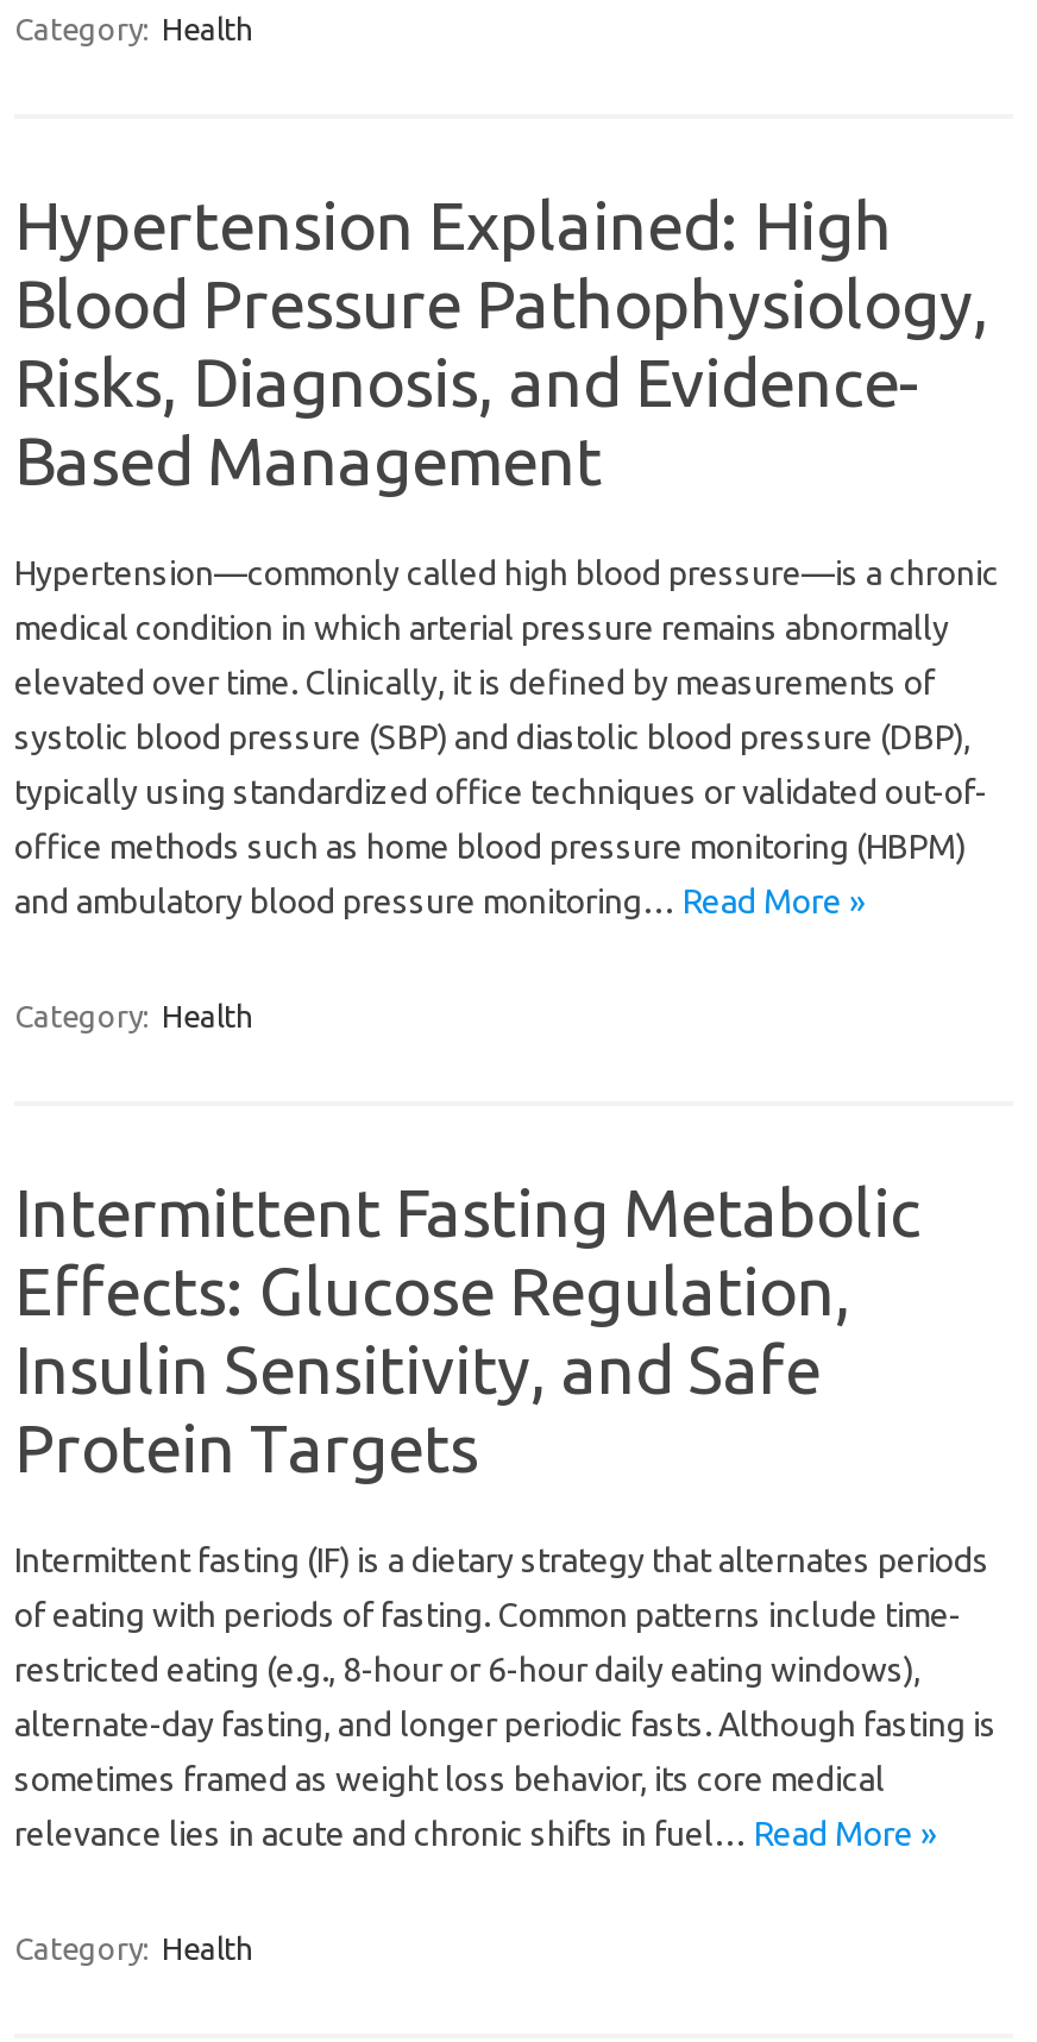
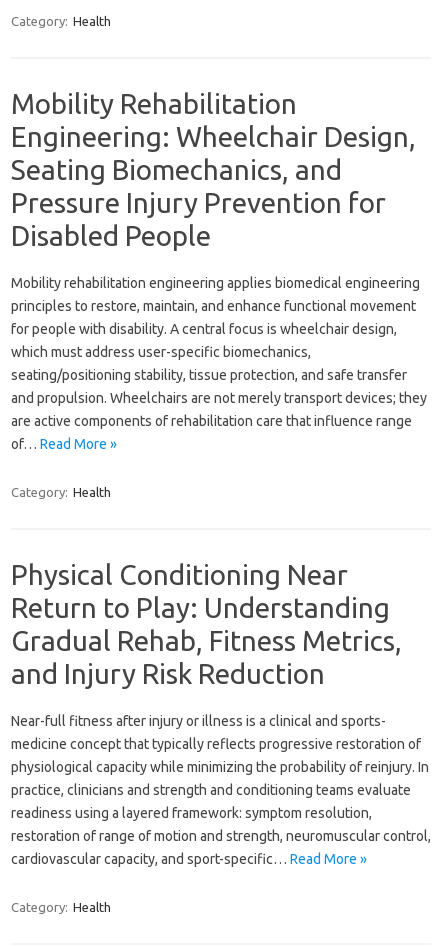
[14,188,989,497] Hypertension Explained: High | Blood Pressure Pathophysiology, | Risks, Diagnosis, and Evidence- | Based Management -> [11,88,416,251] Mobility Rehabilitation | Engineering: Wheelchair Design, | Seating Biomechanics, and | Pressure Injury Prevention for | Disabled People
[14,554,999,921] Hypertension—commonly called high blood pressure—is a chronic | medical condition in which arterial pressure remains abnormally | elevated over time. Clinically, it is defined by measurements of | systolic blood pressure (SBP) and diastolic blood pressure (DBP), | typically using standardized office techniques or validated out-of- | office methods such as home blood pressure monitoring (HBPM) | and ambulatory blood pressure monitoring… Read More » -> [11,275,427,452] Mobility rehabilitation engineering applies biomedical engineering | principles to restore, maintain, and enhance functional movement | for people with disability. A central focus is wheelchair design, | which must address user-specific biomechanics, | seating/positioning stability, tissue protection, and safe transfer | and propulsion. Wheelchairs are not merely transport devices; they | are active components of rehabilitation care that influence range | of… Read More »
[14,1175,920,1484] Intermittent Fasting Metabolic | Effects: Glucose Regulation, | Insulin Sensitivity, and Safe | Protein Targets -> [11,559,402,689] Physical Conditioning Near | Return to Play: Understanding | Gradual Rehab, Fitness Metrics, | and Injury Risk Reduction
[14,1541,997,1853] Intermittent fasting (IF) is a dietary strategy that alternates periods | of eating with periods of fasting. Common patterns include time- | restricted eating (e.g., 8-hour or 6-hour daily eating windows), | alternate-day fasting, and longer periodic fasts. Although fasting is | sometimes framed as weight loss behavior, its core medical | relevance lies in acute and chronic shifts in fuel… Read More » -> [11,713,431,867] Near-full fitness after injury or illness is a clinical and sports- | medicine concept that typically reflects progressive restoration of | physiological capacity while minimizing the probability of reinjury. In | practice, clinicians and strength and conditioning teams evaluate | readiness using a layered framework: symptom resolution, | restoration of range of motion and strength, neuromuscular control, | cardiovascular capacity, and sport-specific… Read More »

